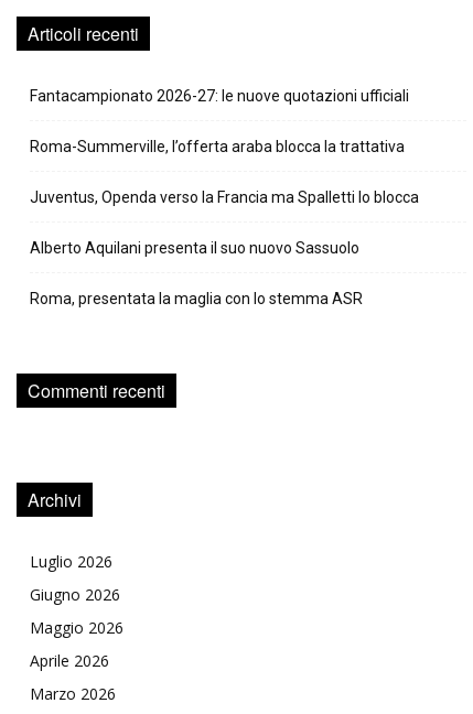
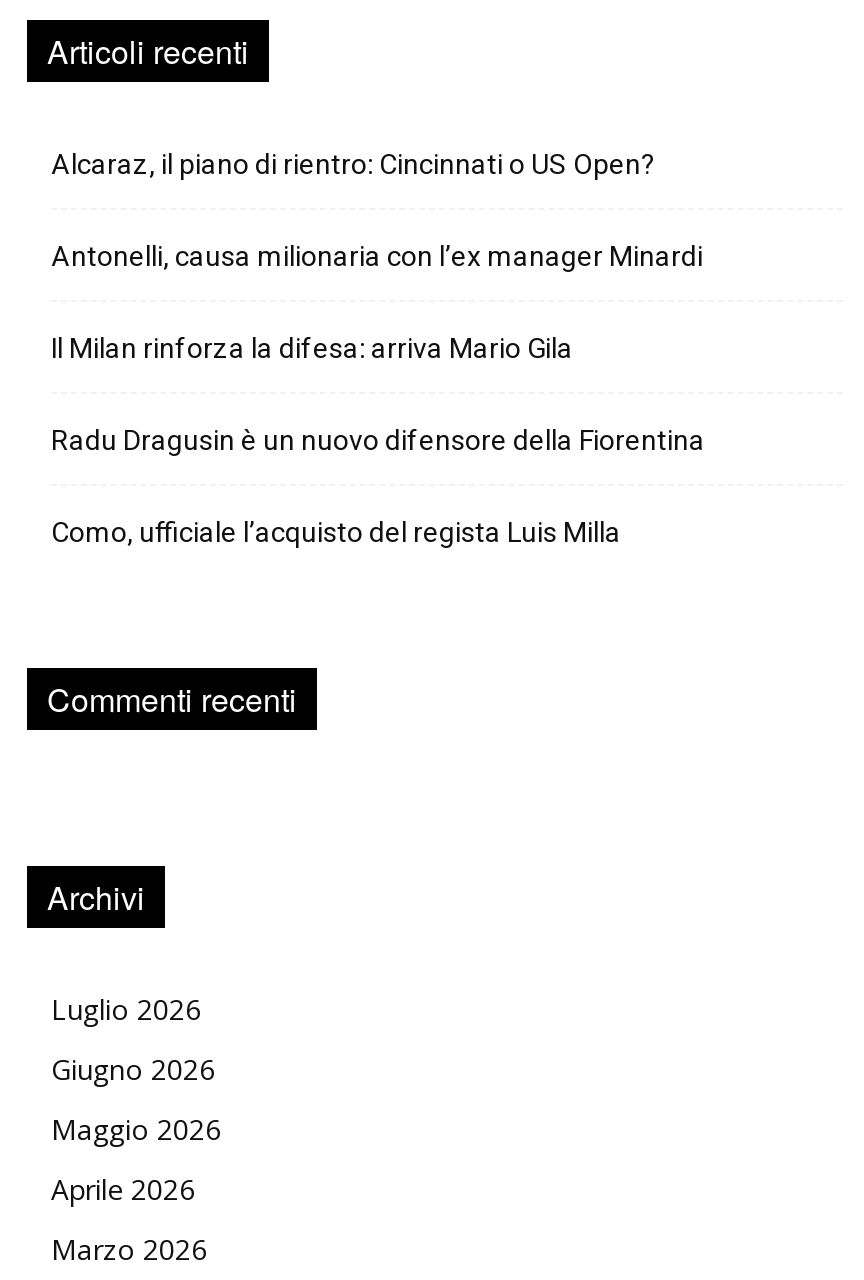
[30,87,409,105] Fantacampionato 2026-27: le nuove quotazioni ufficiali -> [51,148,655,180] Alcaraz, il piano di rientro: Cincinnati o US Open?
[30,138,405,155] Roma-Summerville, l’offerta araba blocca la trattativa -> [51,240,703,272] Antonelli, causa milionaria con l’ex manager Minardi
[30,188,419,206] Juventus, Openda verso la Francia ma Spalletti lo blocca -> [51,332,573,364] Il Milan rinforza la difesa: arriva Mario Gila
[30,239,359,257] Alberto Aquilani presenta il suo nuovo Sassuolo -> [51,424,705,456] Radu Dragusin è un nuovo difensore della Fiorentina
[30,290,363,307] Roma, presentata la maglia con lo stemma ASR -> [51,516,621,548] Como, ufficiale l’acquisto del regista Luis Milla

